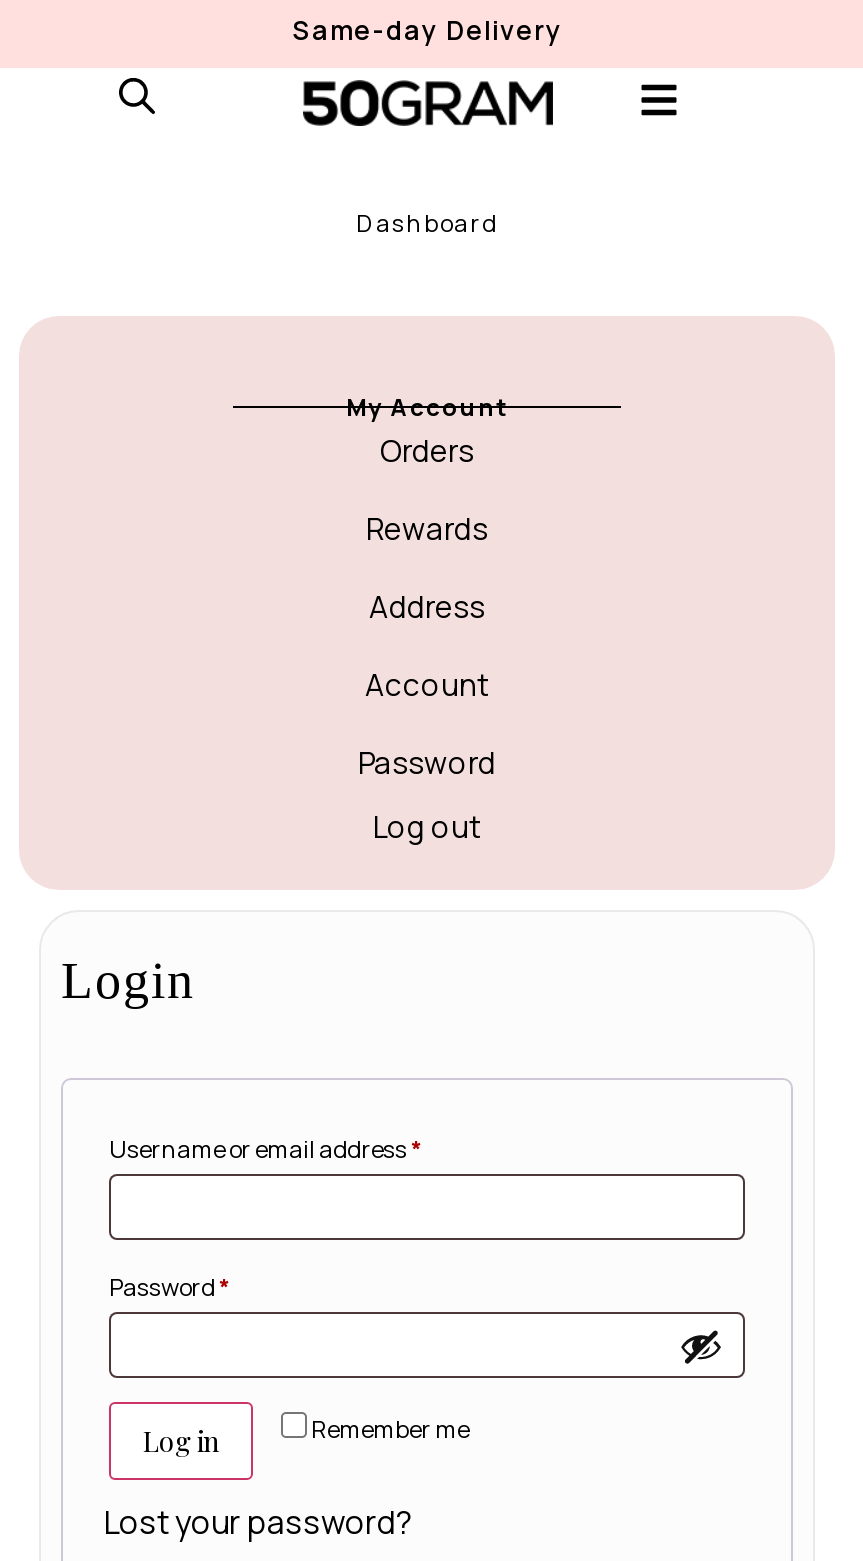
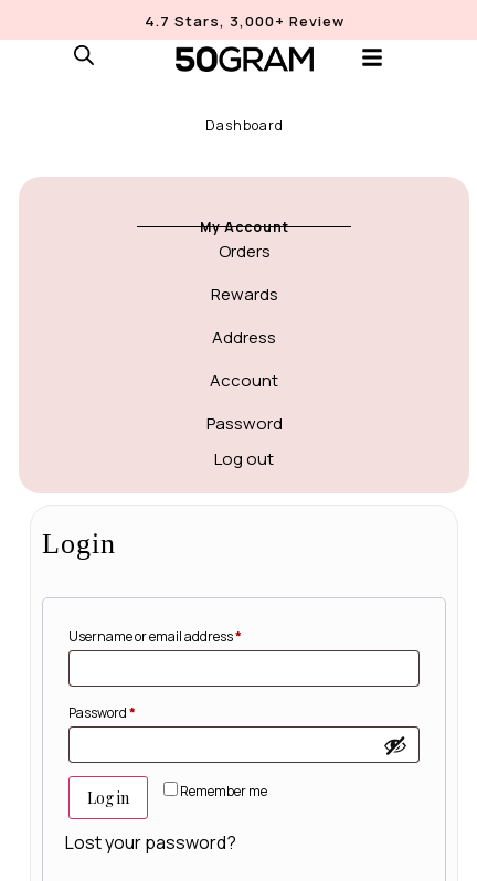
[292,11,562,47] Same-day Delivery -> [139,10,349,29] 4.7 Stars, 3,000+ Reviews

